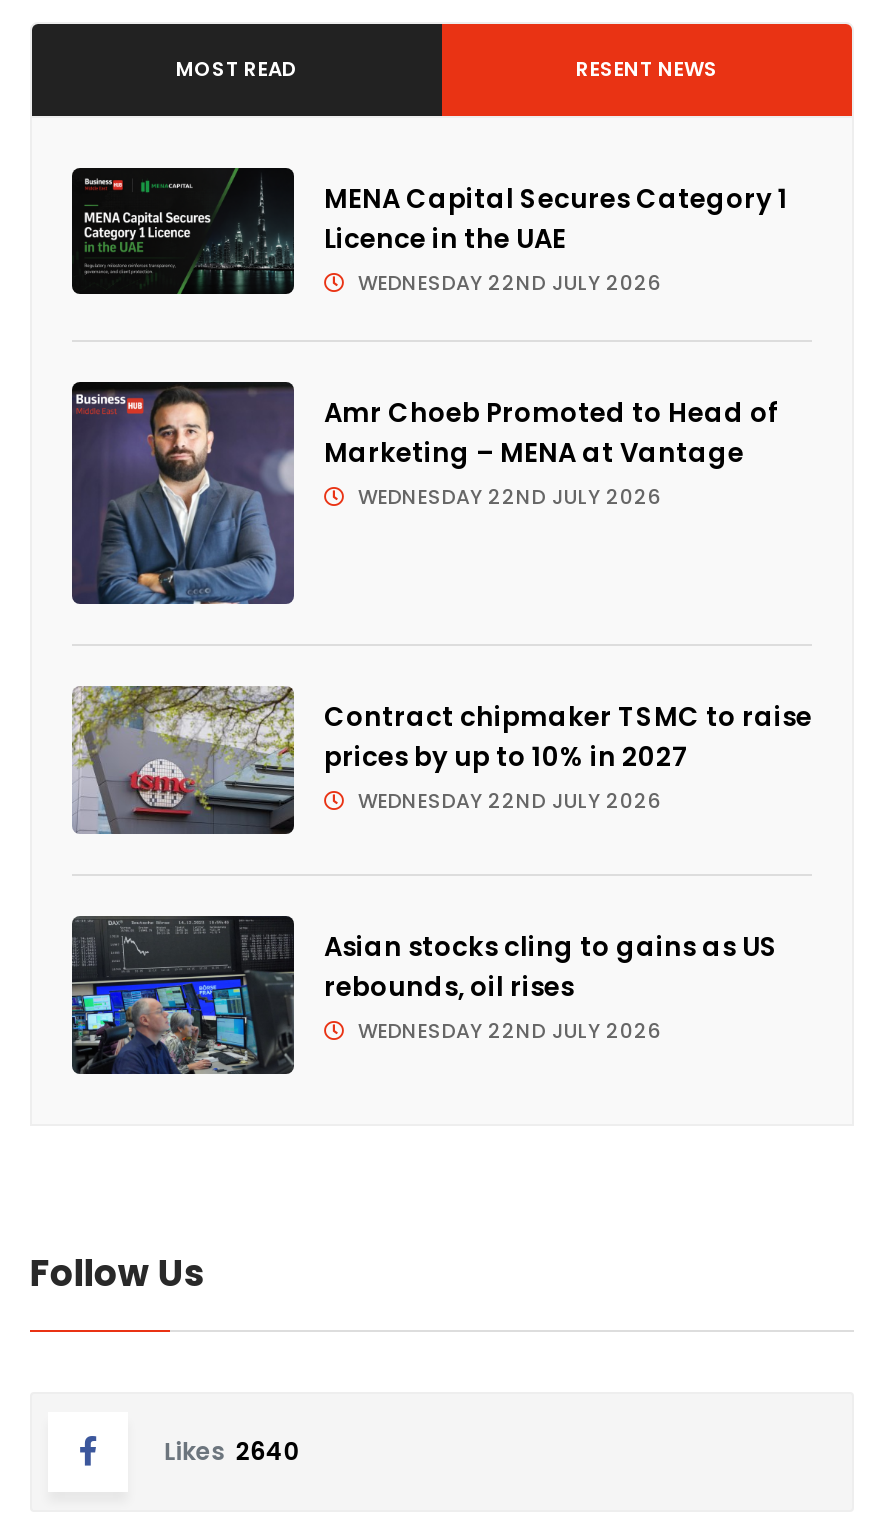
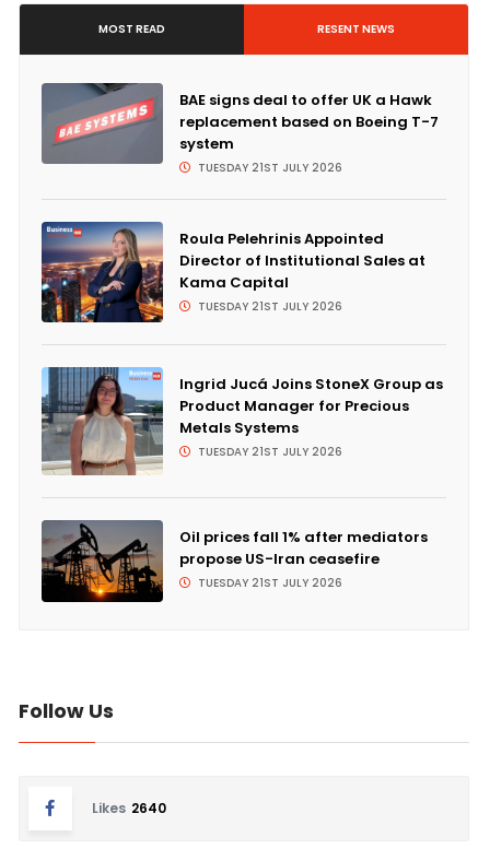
[70,166,788,298] [image] | MENA Capital Secures Category 1 | Licence in the UAE | WEDNESDAY 22ND JULY 2026 -> [40,82,439,176] [image] | BAE signs deal to offer UK a Hawk | replacement based on Boeing T-7 | system | TUESDAY 21ST JULY 2026
[72,380,780,606] [image] | Amr Choeb Promoted to Head of | Marketing – MENA at Vantage | WEDNESDAY 22ND JULY 2026 -> [40,221,425,323] [image] | Roula Pelehrinis Appointed | Director of Institutional Sales at | Kama Capital | TUESDAY 21ST JULY 2026
[72,684,812,842] [image] | Contract chipmaker TSMC to raise | prices by up to 10% in 2027 | WEDNESDAY 22ND JULY 2026 -> [42,366,443,476] [image] | Ingrid Jucá Joins StoneX Group as | Product Manager for Precious | Metals Systems | TUESDAY 21ST JULY 2026
[70,914,778,1076] [image] | Asian stocks cling to gains as US | rebounds, oil rises | WEDNESDAY 22ND JULY 2026 -> [42,516,428,602] [image] | Oil prices fall 1% after mediators | propose US-Iran ceasefire | TUESDAY 21ST JULY 2026

